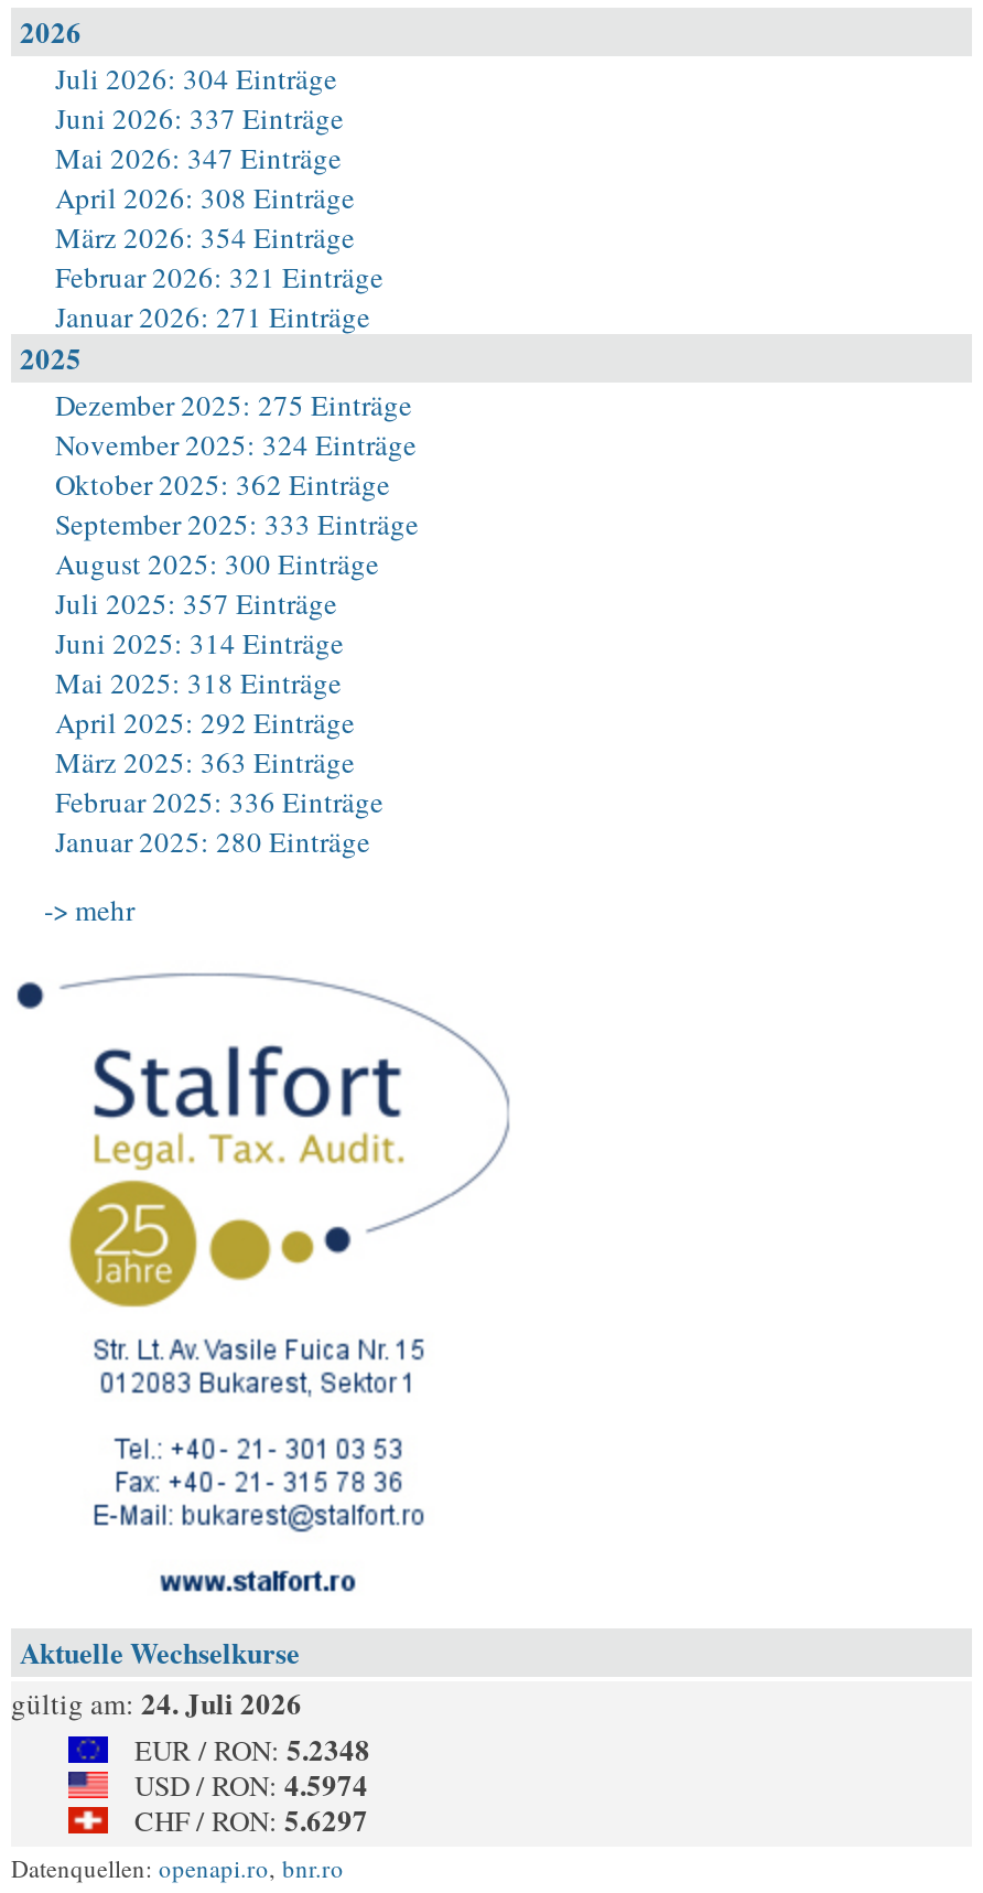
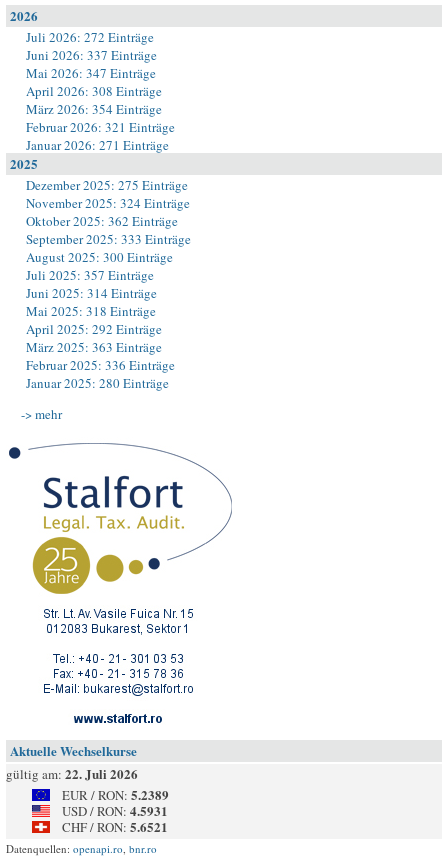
[55,58,337,98] Juli 2026: 304 Einträge -> [26,28,154,46] Juli 2026: 272 Einträge
[11,1681,302,1723] gültig am: 24. Juli 2026 -> [6,764,138,783] gültig am: 22. Juli 2026
[134,1728,370,1770] EUR / RON: 5.2348 -> [62,785,169,804] EUR / RON: 5.2389
[134,1763,368,1805] USD / RON: 4.5974 -> [62,801,168,820] USD / RON: 4.5931
[134,1798,368,1840] CHF / RON: 5.6297 -> [62,817,168,836] CHF / RON: 5.6521

